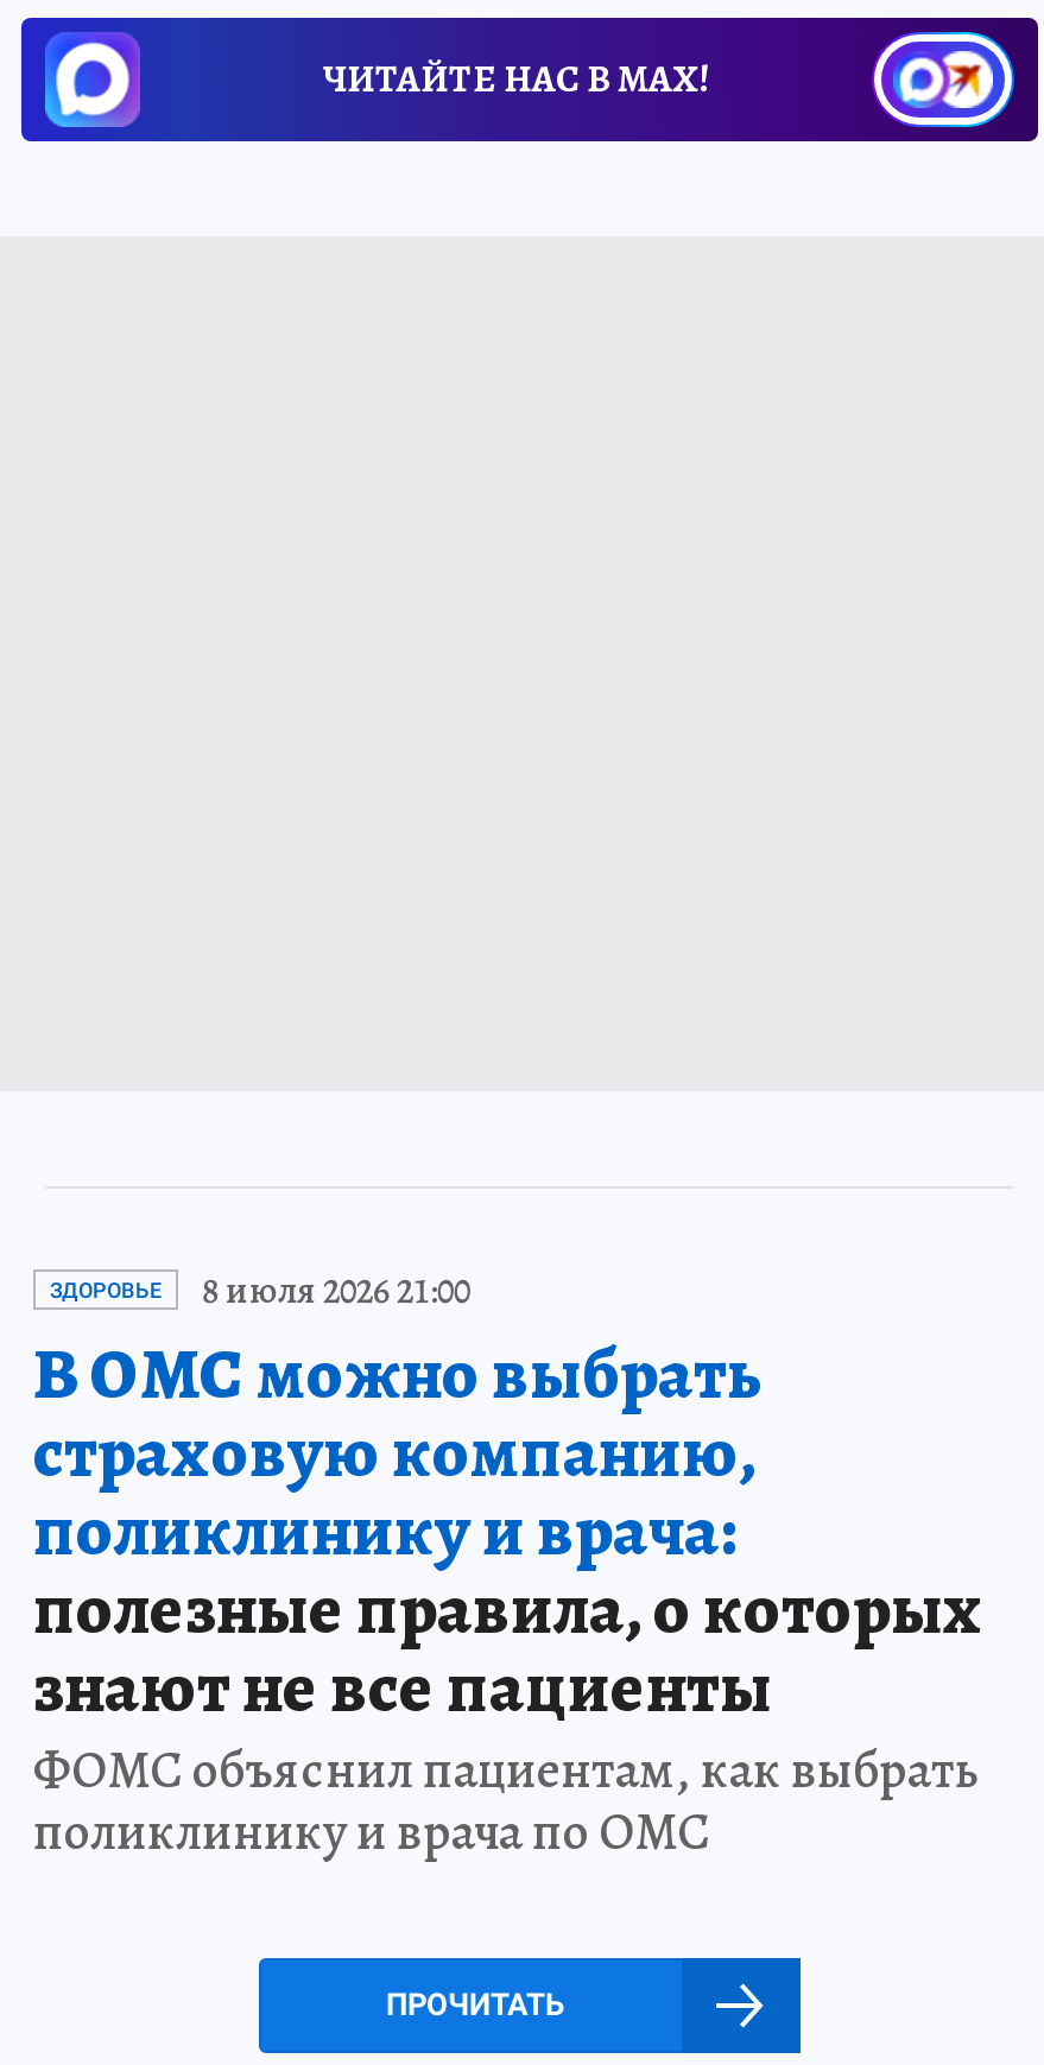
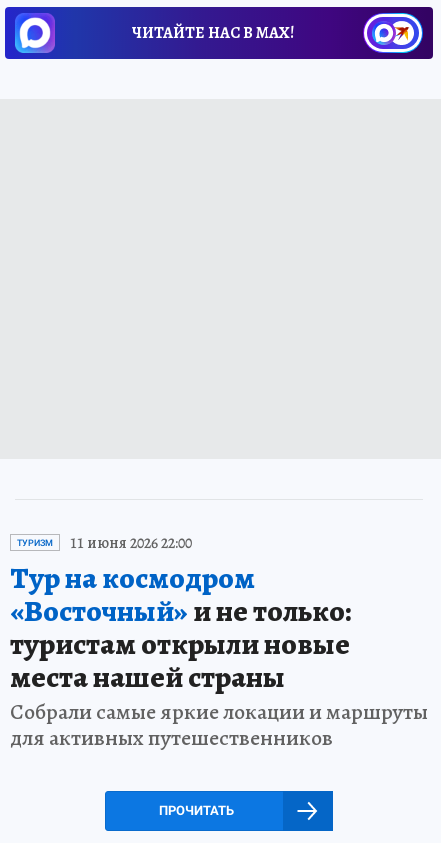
[33,1264,983,1868] ЗДОРОВЬЕ | 8 июля 2026 21:00 | В ОМС можно выбрать | страховую компанию, | поликлинику и врача: | полезные правила, о которых | знают не все пациенты | ФОМС объяснил пациентам, как выбрать | поликлинику и врача по ОМС -> [10,532,428,753] ТУРИЗМ | 11 июня 2026 22:00 | Тур на космодром | «Восточный»и не только: | туристам открыли новые | места нашей страны | Собрали самые яркие локации и маршруты | для активных путешественников

